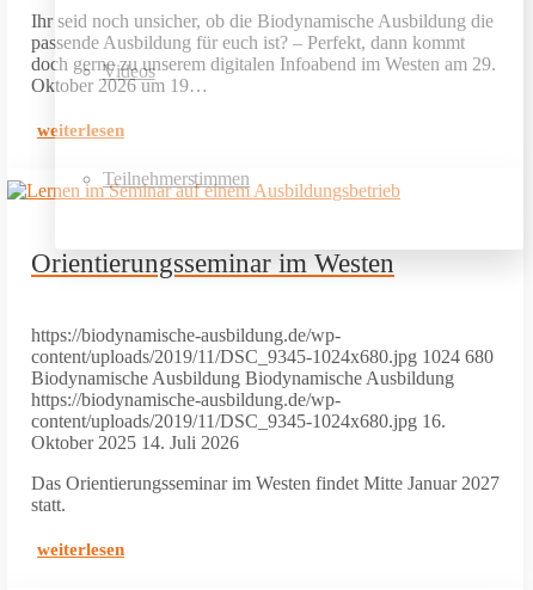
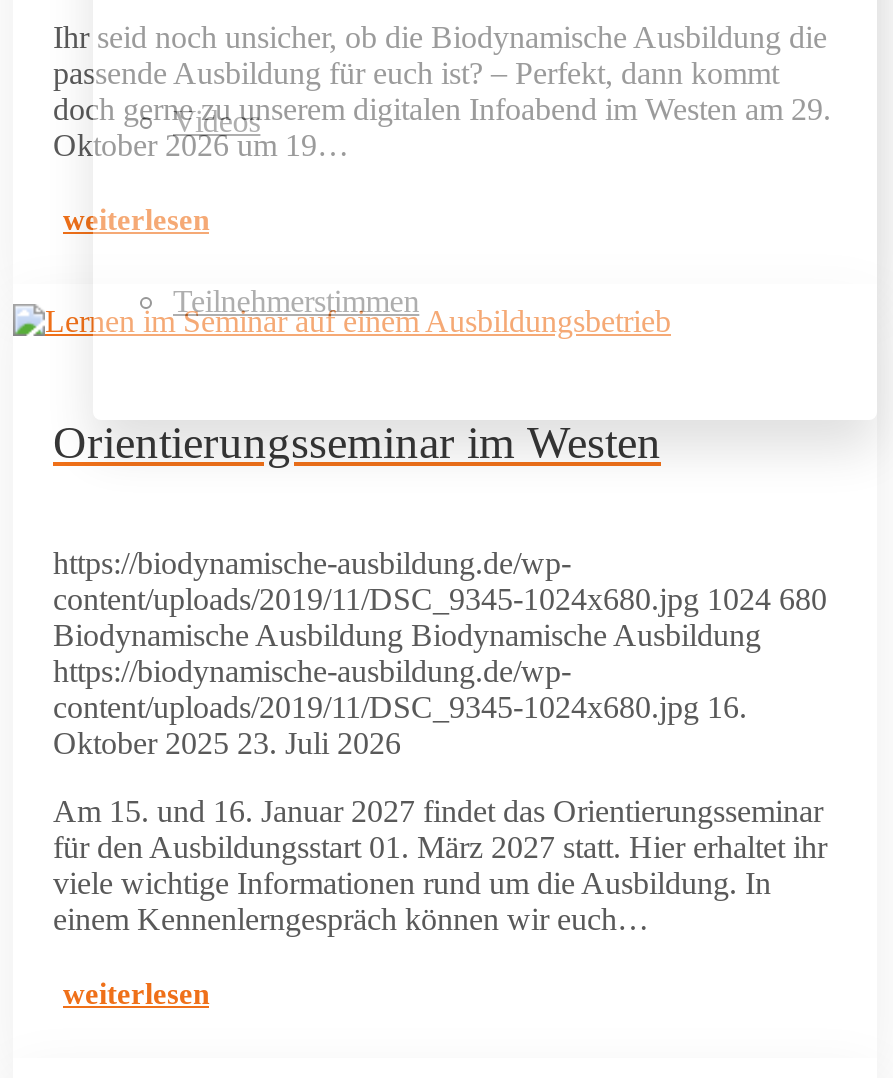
[31,432,239,453] Oktober 2025 14. Juli 2026 -> [53,726,401,760] Oktober 2025 23. Juli 2026
[31,473,500,515] Das Orientierungsseminar im Westen findet Mitte Januar 2027 | statt. -> [53,794,827,936] Am 15. und 16. Januar 2027 findet das Orientierungsseminar | für den Ausbildungsstart 01. März 2027 statt. Hier erhaltet ihr | viele wichtige Informationen rund um die Ausbildung. In | einem Kennenlerngespräch können wir euch…

